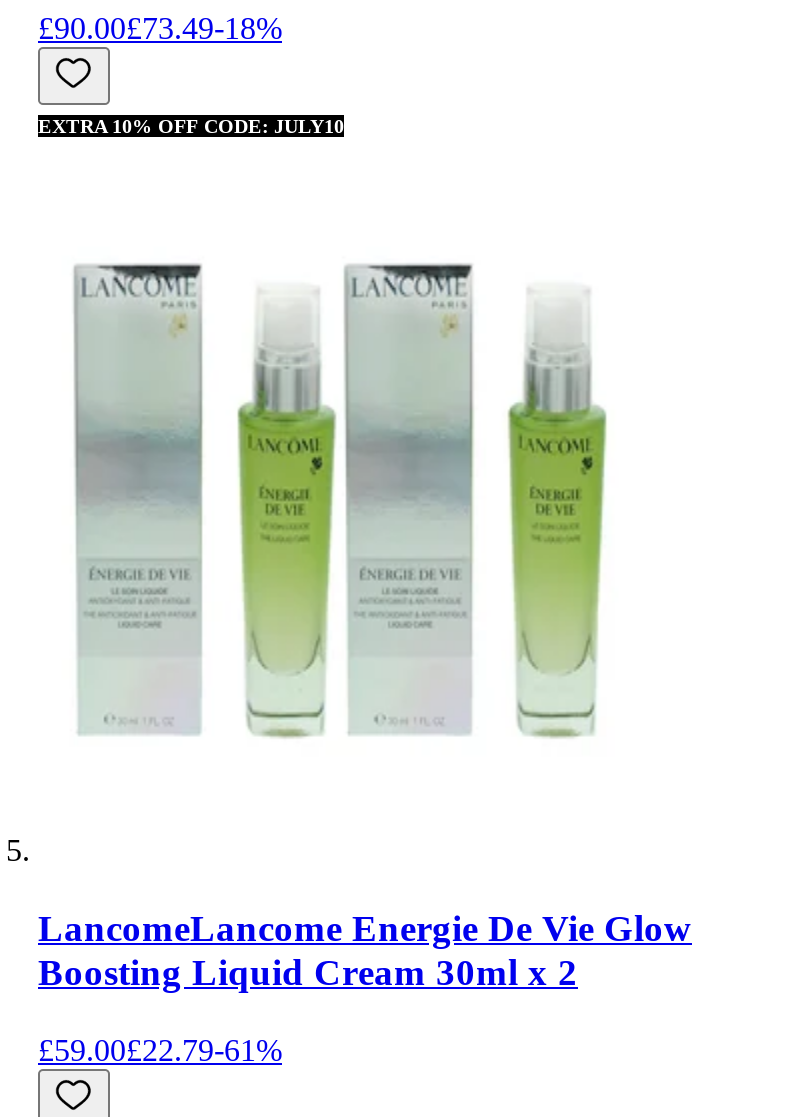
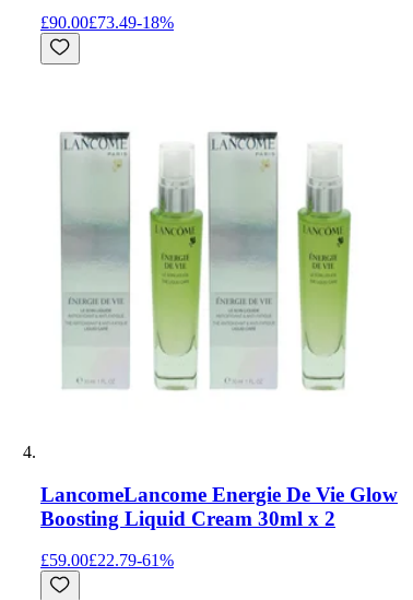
[38,116,344,138] EXTRA 10% OFF CODE: JULY10 -> none

